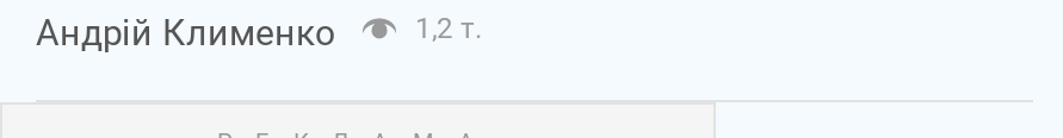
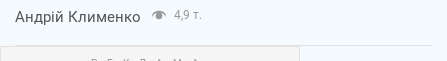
[415,11,482,44] 1,2 т. -> [174,8,202,22] 4,9 т.

